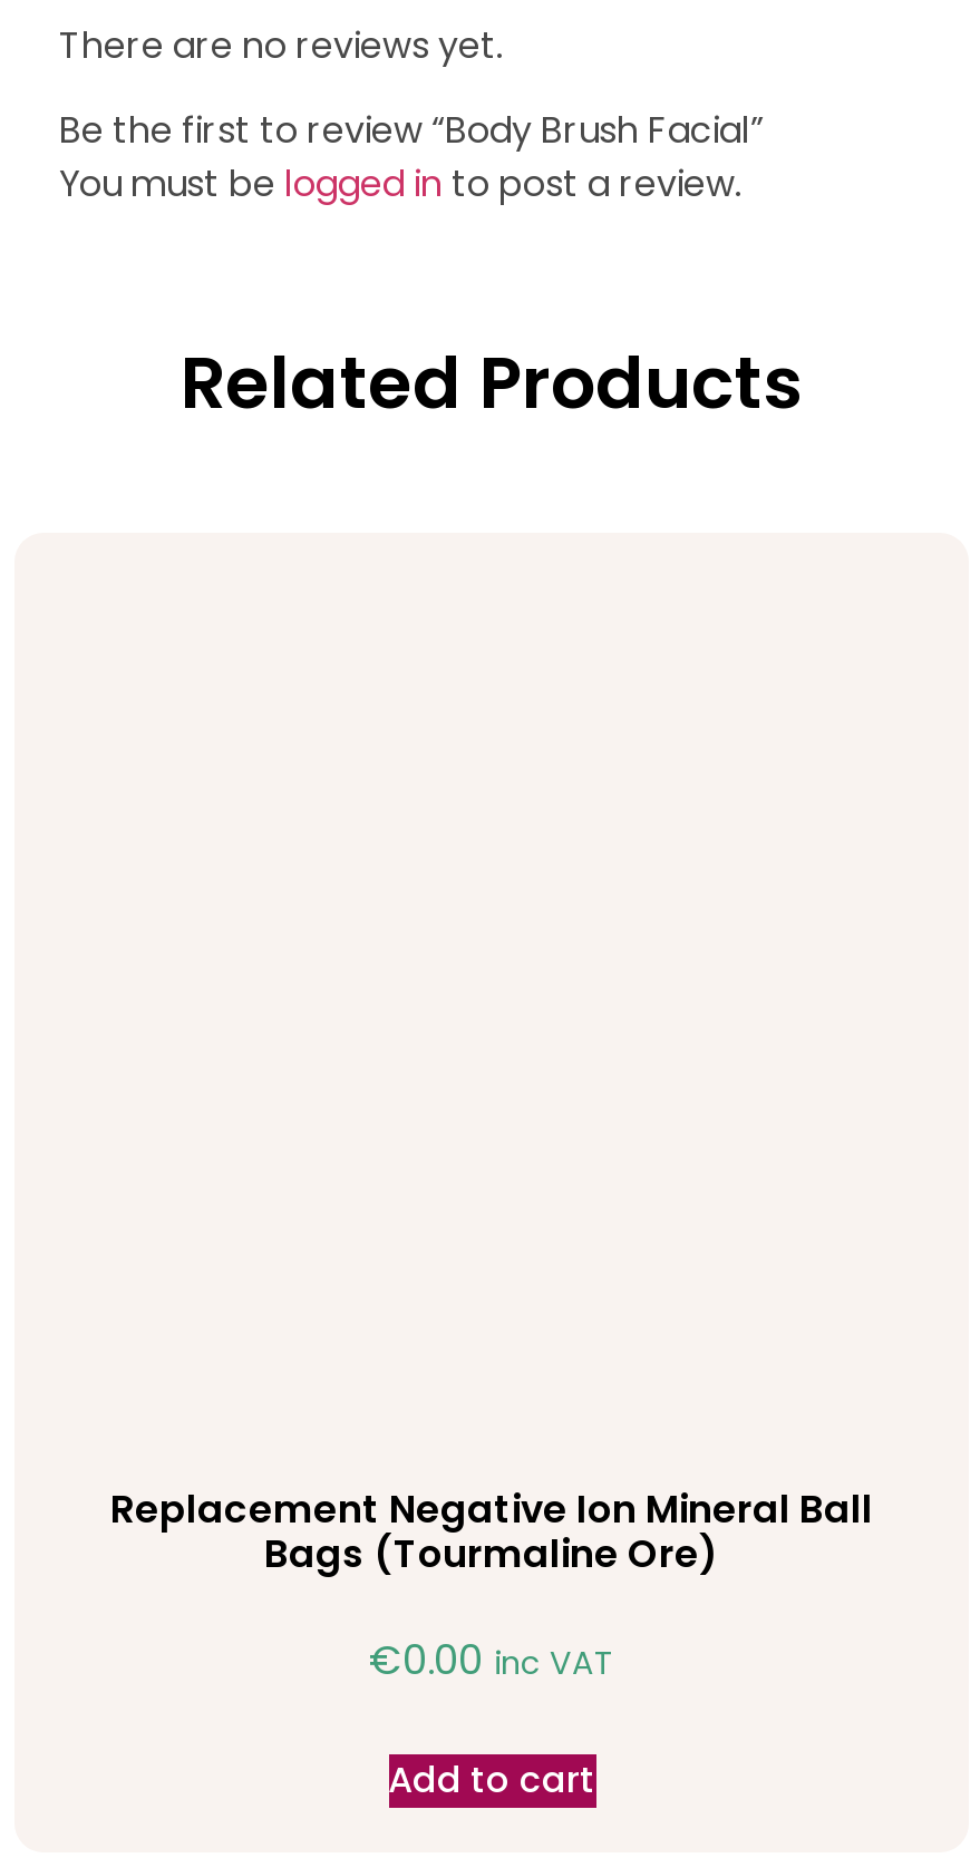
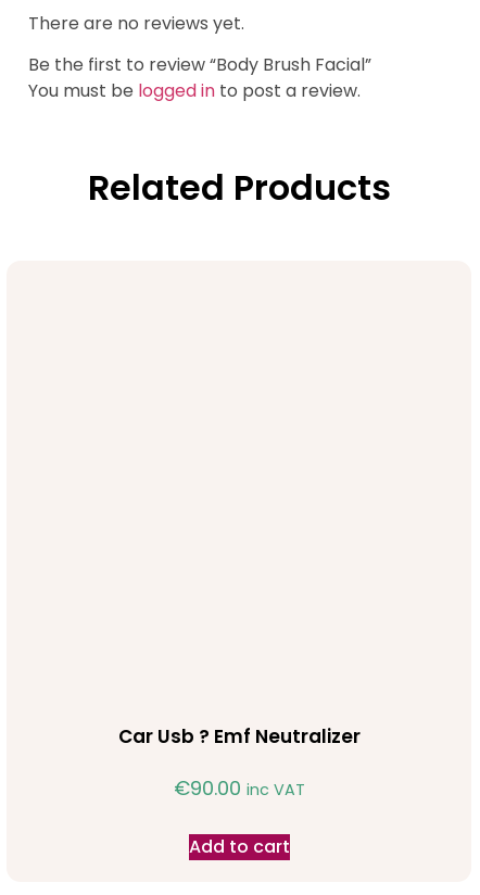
[110,1483,873,1581] Replacement Negative Ion Mineral Ball | Bags (Tourmaline Ore) -> [118,724,360,750] Car Usb ? Emf Neutralizer
[369,1632,614,1687] €0.00 inc VAT -> [173,774,305,801] €90.00 inc VAT

